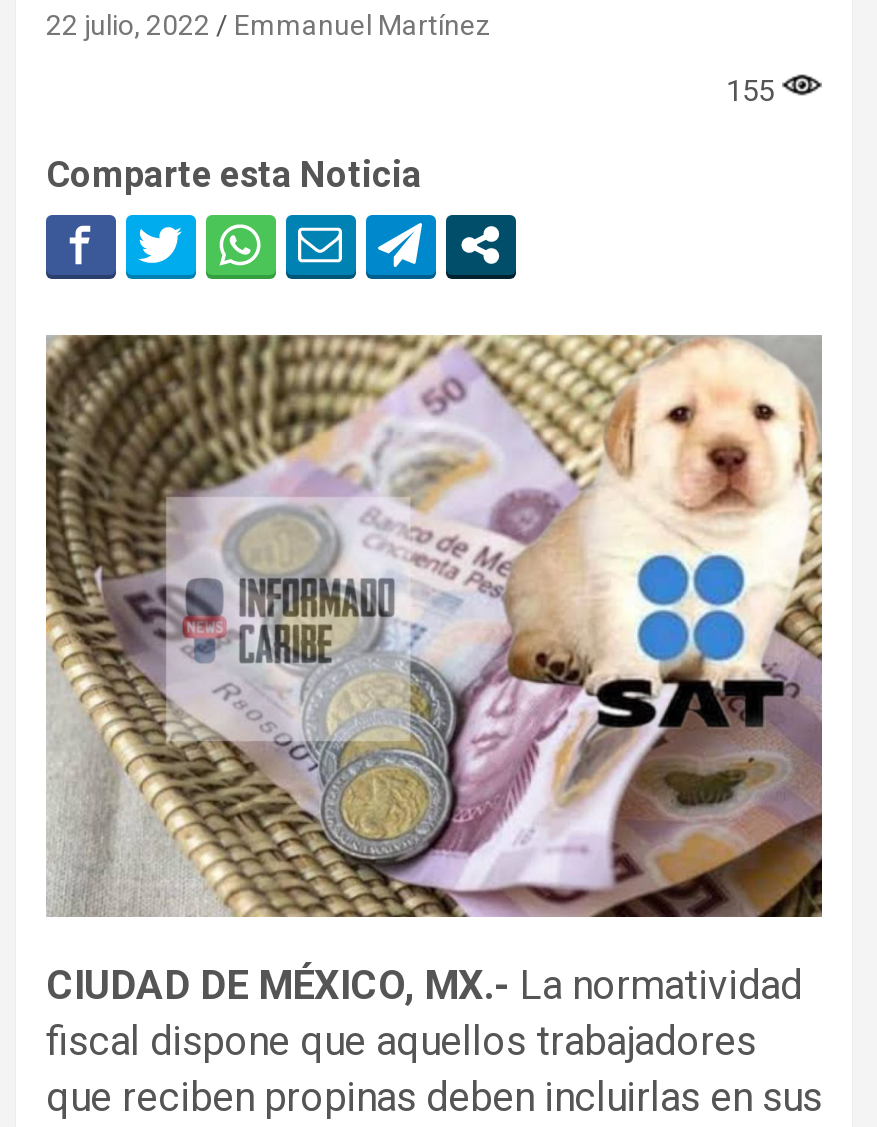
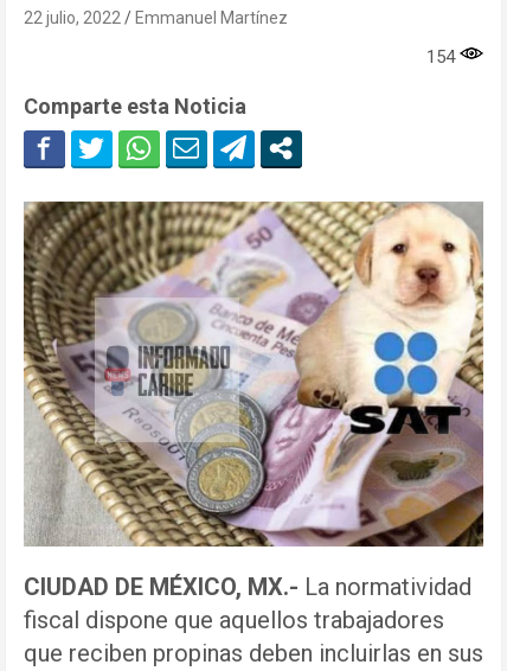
[726,73,774,109] 155 -> [426,46,455,68] 154

